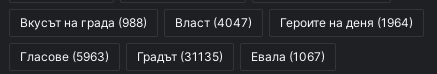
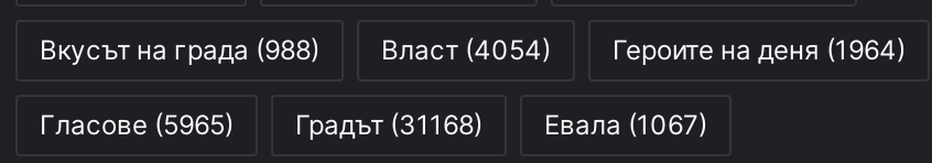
[20,15,413,30] Вкусът на града (988) Власт (4047) Героите на деня (1964) -> [40,34,906,67] Вкусът на града (988) Власт (4054) Героите на деня (1964)
[20,49,109,64] Гласове (5963) -> [40,109,234,142] Гласове (5965)
[137,49,223,64] Градът (31135) -> [295,109,483,142] Градът (31168)

